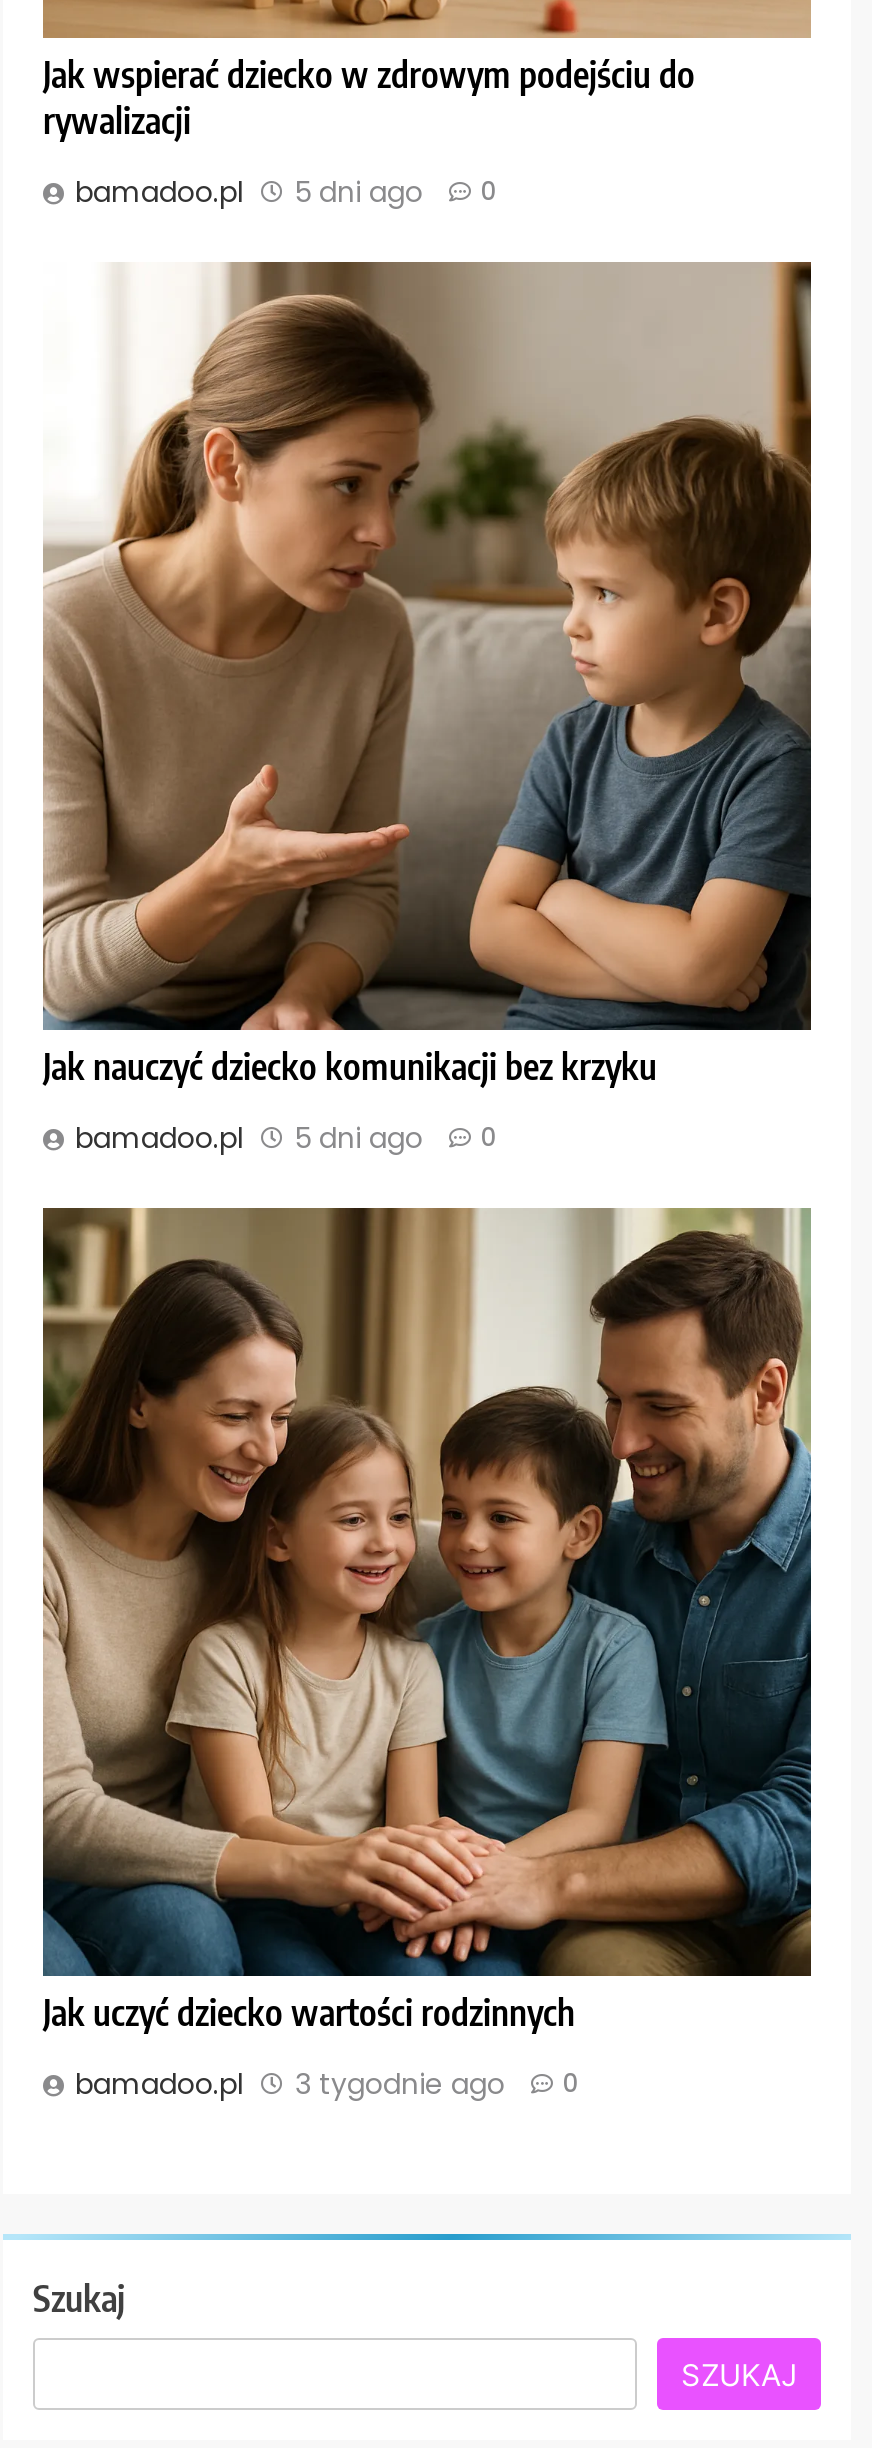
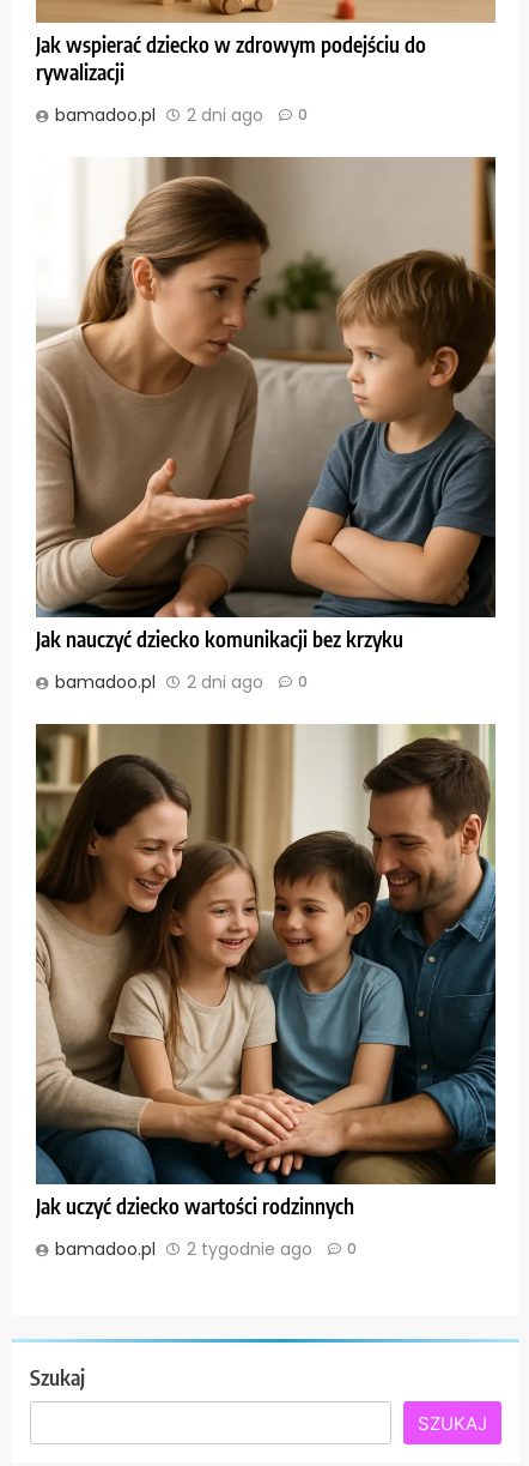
[75,172,497,212] bamadoo.pl 5 dni ago 0 -> [55,103,308,127] bamadoo.pl 2 dni ago 0
[75,1118,497,1158] bamadoo.pl 5 dni ago 0 -> [55,670,308,694] bamadoo.pl 2 dni ago 0
[75,2065,579,2105] bamadoo.pl 3 tygodnie ago 0 -> [55,1237,357,1261] bamadoo.pl 2 tygodnie ago 0

